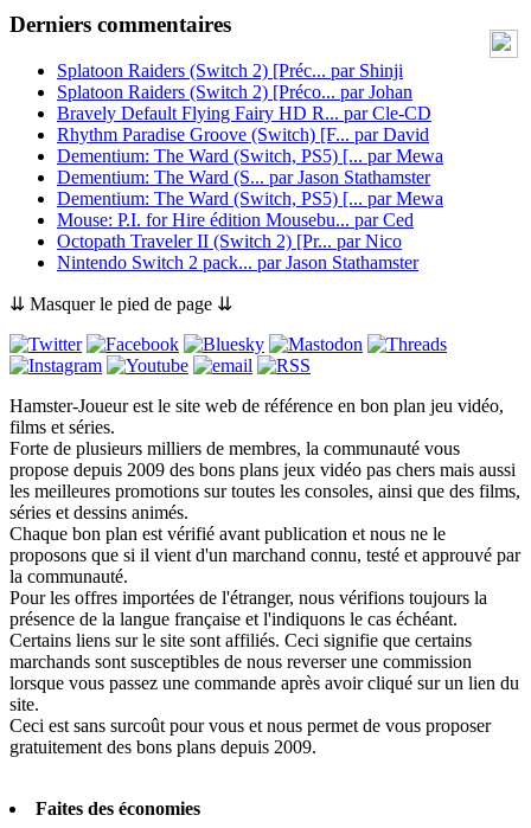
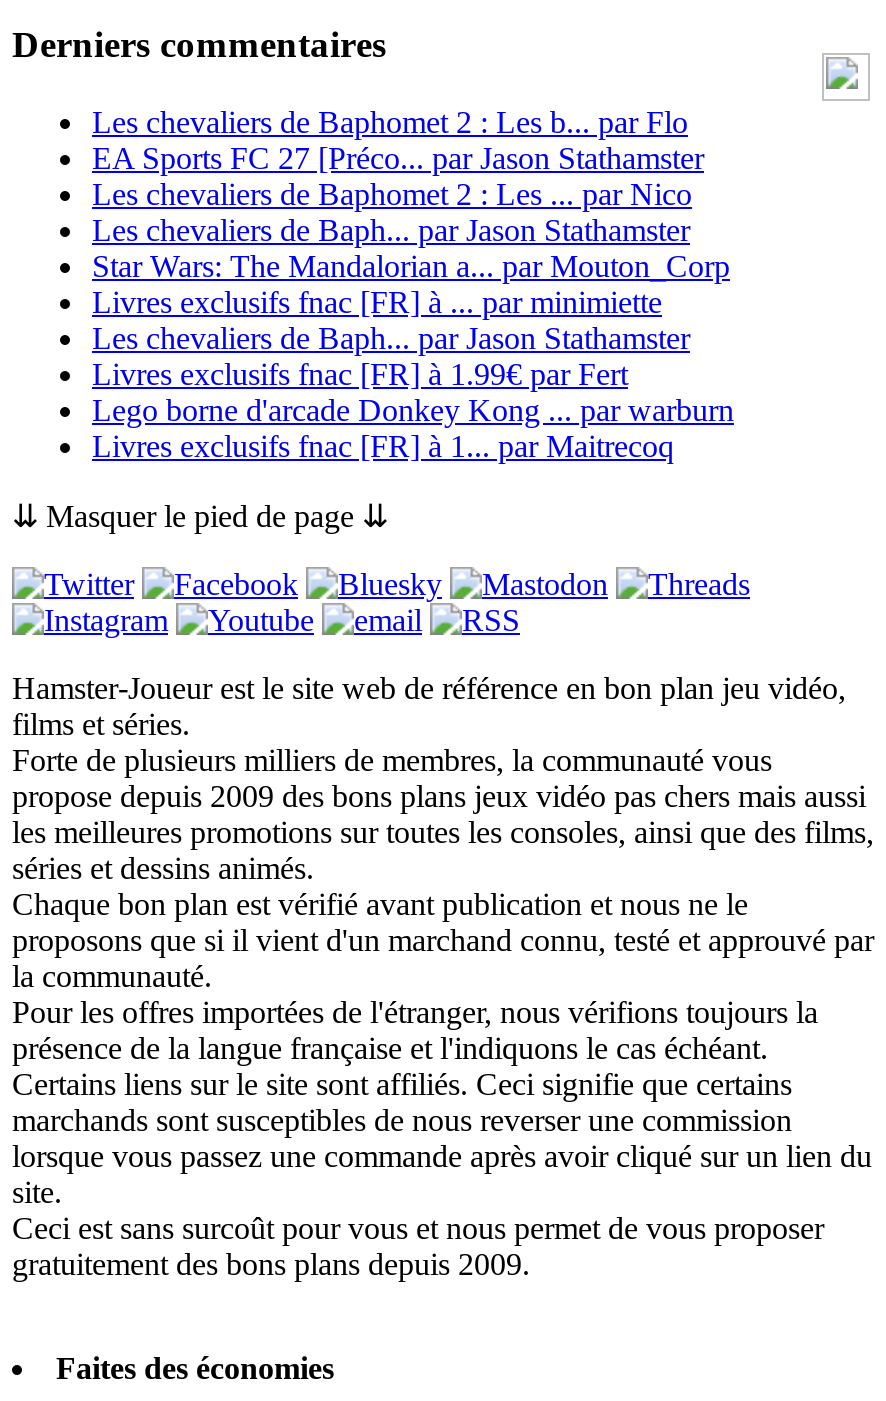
[57,60,443,272] Splatoon Raiders (Switch 2) [Préc... par Shinji | Splatoon Raiders (Switch 2) [Préco... par Johan | Bravely Default Flying Fairy HD R... par Cle-CD | Rhythm Paradise Groove (Switch) [F... par David | Dementium: The Ward (Switch, PS5) [... par Mewa | Dementium: The Ward (S... par Jason Stathamster | Dementium: The Ward (Switch, PS5) [... par Mewa | Mouse: P.I. for Hire édition Mousebu... par Ced | Octopath Traveler II (Switch 2) [Pr... par Nico | Nintendo Switch 2 pack... par Jason Stathamster -> [92,104,734,462] Les chevaliers de Baphomet 2 : Les b... par Flo | EA Sports FC 27 [Préco... par Jason Stathamster | Les chevaliers de Baphomet 2 : Les ... par Nico | Les chevaliers de Baph... par Jason Stathamster | Star Wars: The Mandalorian a... par Mouton_Corp | Livres exclusifs fnac [FR] à ... par minimiette | Les chevaliers de Baph... par Jason Stathamster | Livres exclusifs fnac [FR] à 1.99€par Fert | Lego borne d'arcade Donkey Kong ... par warburn | Livres exclusifs fnac [FR] à 1... par Maitrecoq

